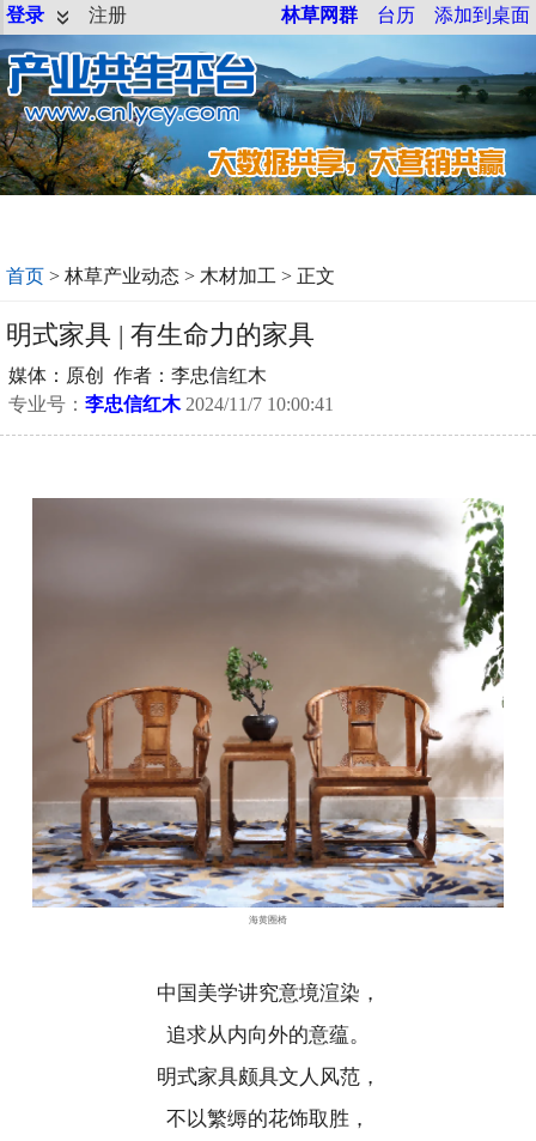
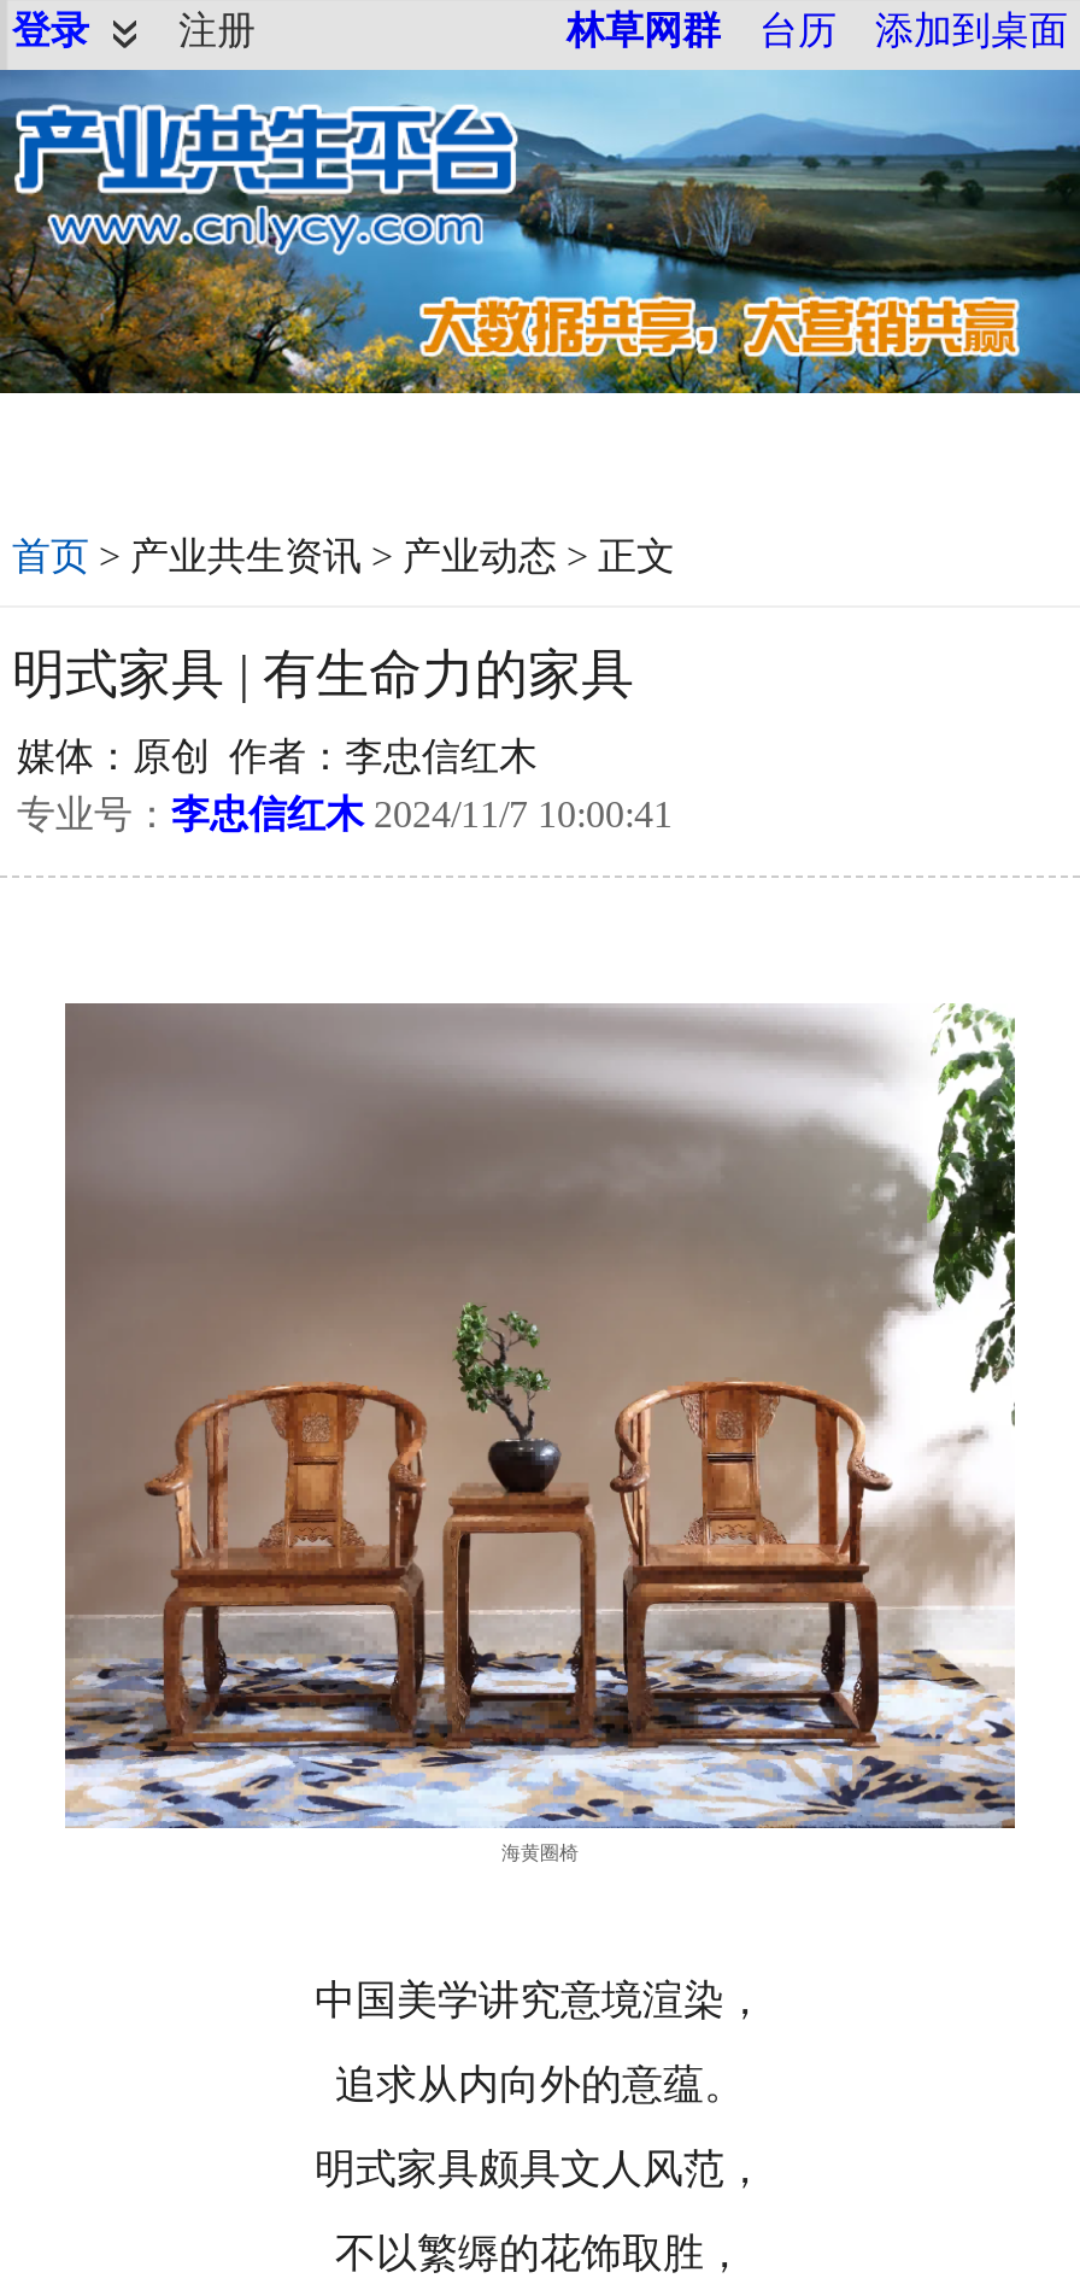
[6,265,335,286] 首页>林草产业动态 >木材加工 > 正文 -> [12,535,675,576] 首页>产业共生资讯 >产业动态 > 正文

